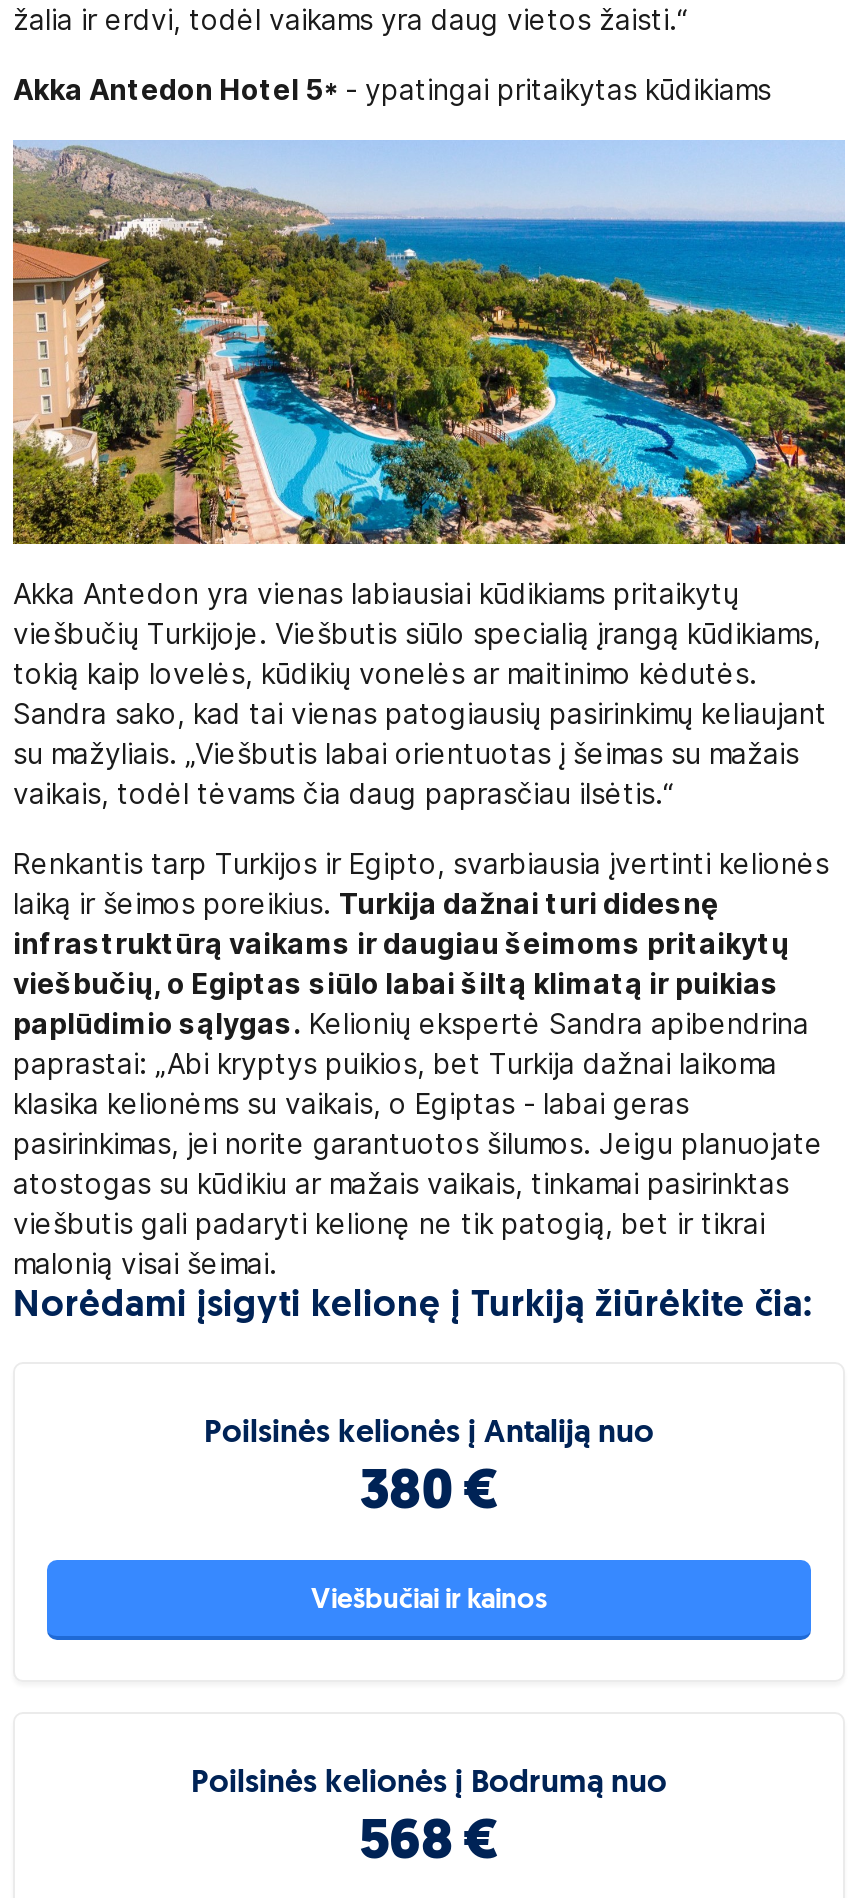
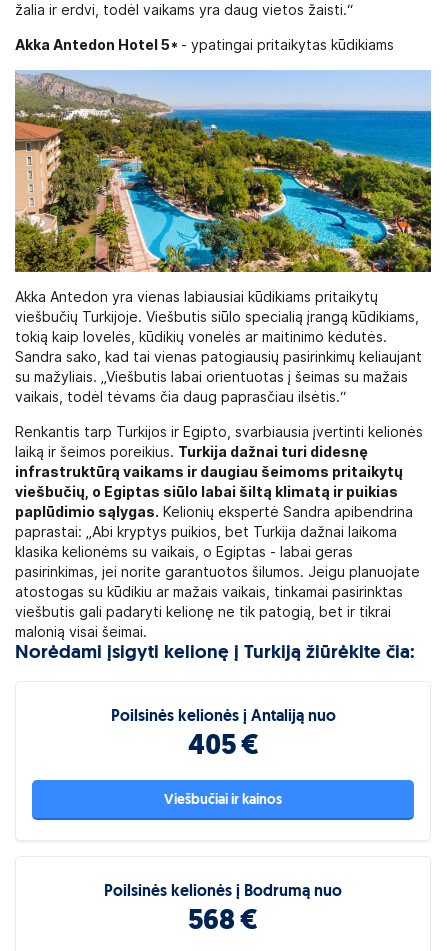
[359,1467,499,1523] 380 € -> [187,733,258,761] 405 €

